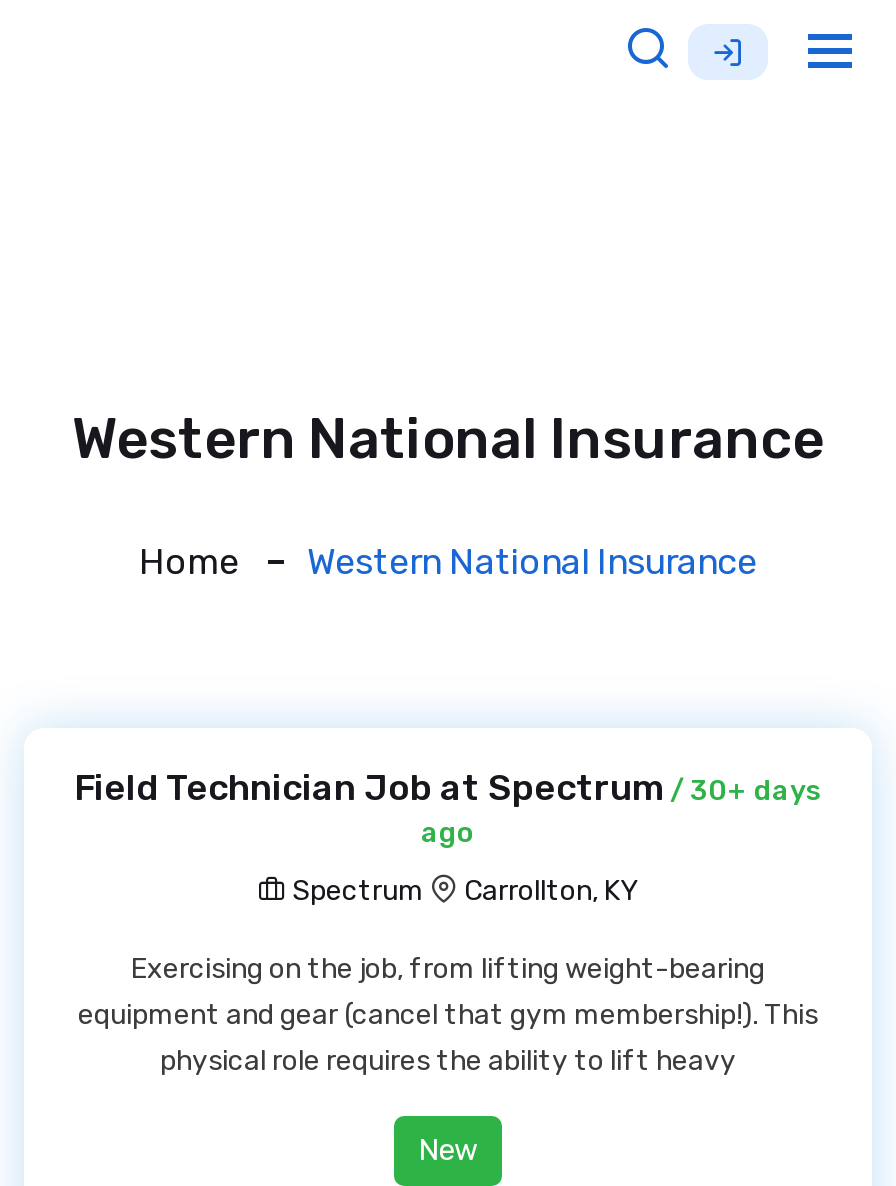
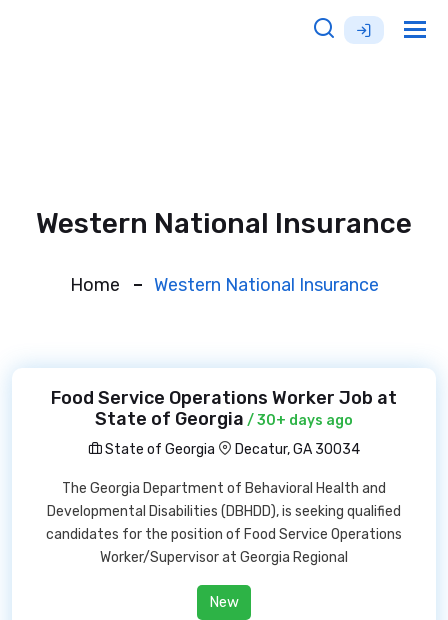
[74,766,822,850] Field Technician Job at Spectrum / 30+ days | ago -> [51,387,397,430] Food Service Operations Worker Job at | State of Georgia / 30+ days ago
[286,874,638,908] Spectrum | Carrollton, KY -> [102,441,360,458] State of Georgia | Decatur, GA 30034
[78,952,818,1078] Exercising on the job, from lifting weight-bearing | equipment and gear (cancel that gym membership!). This | physical role requires the ability to lift heavy -> [46,480,402,566] The Georgia Department of Behavioral Health and | Developmental Disabilities (DBHDD), is seeking qualified | candidates for the position of Food Service Operations | Worker/Supervisor at Georgia Regional

